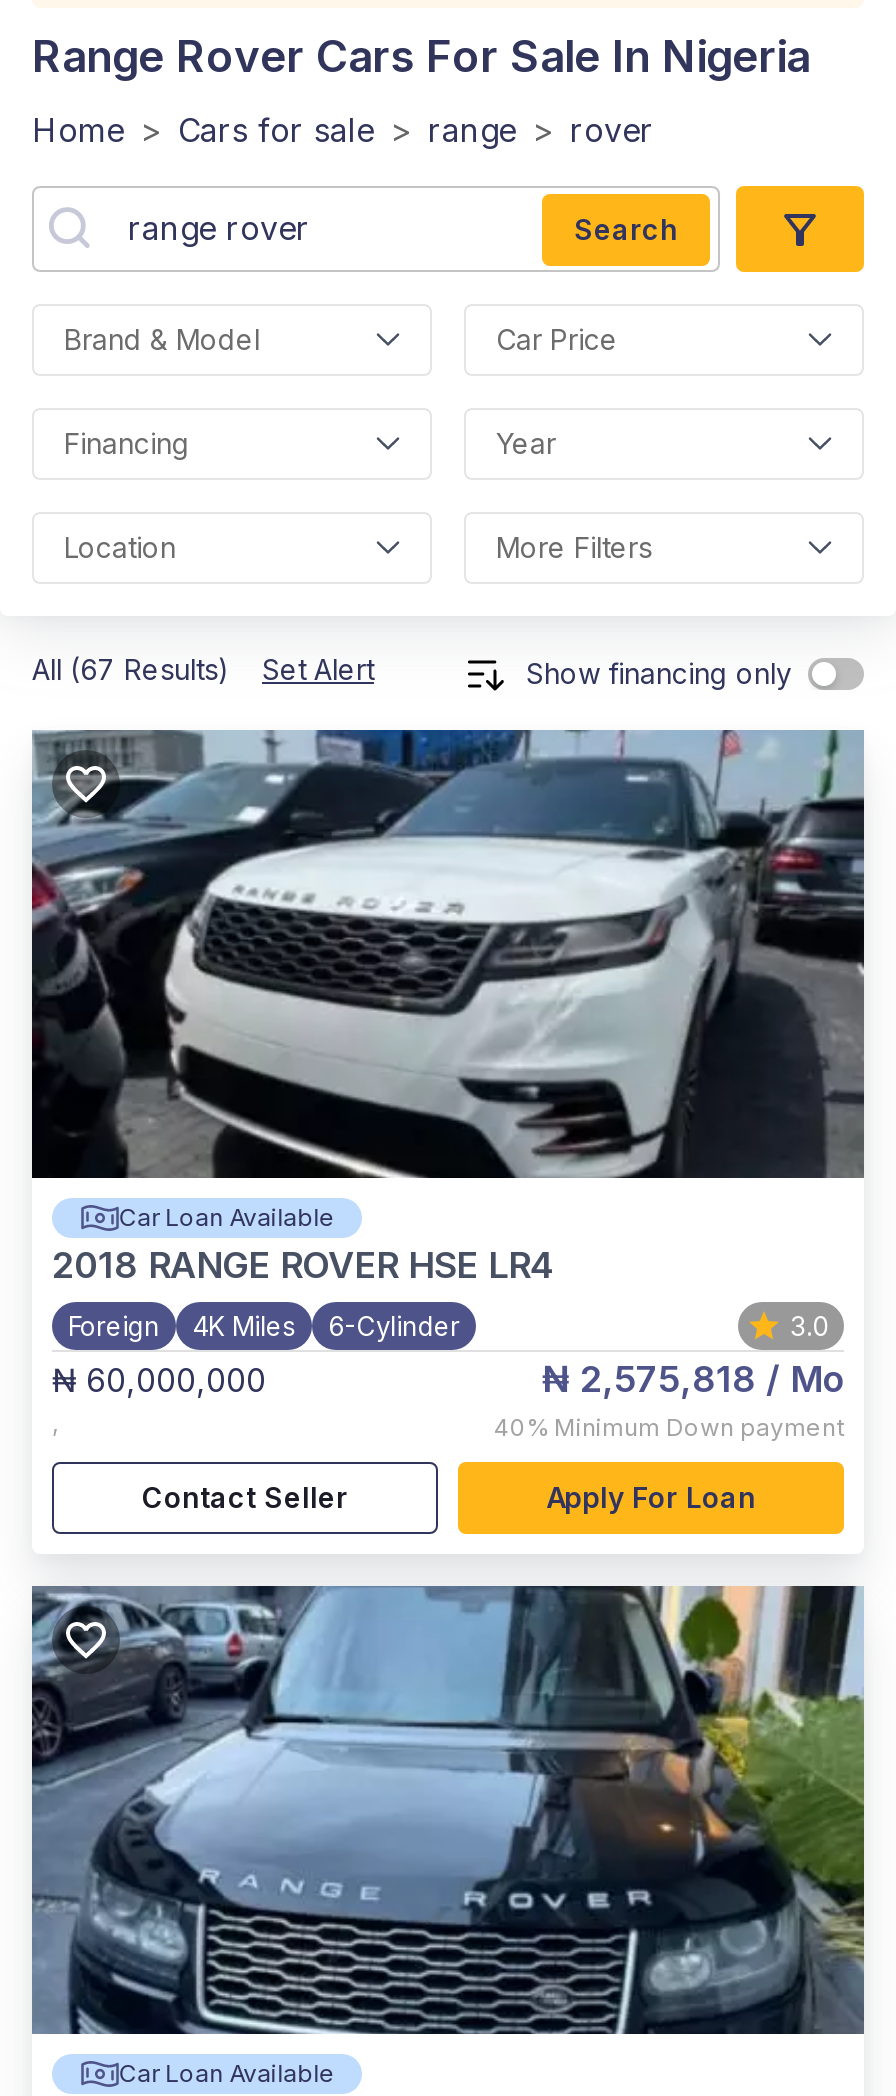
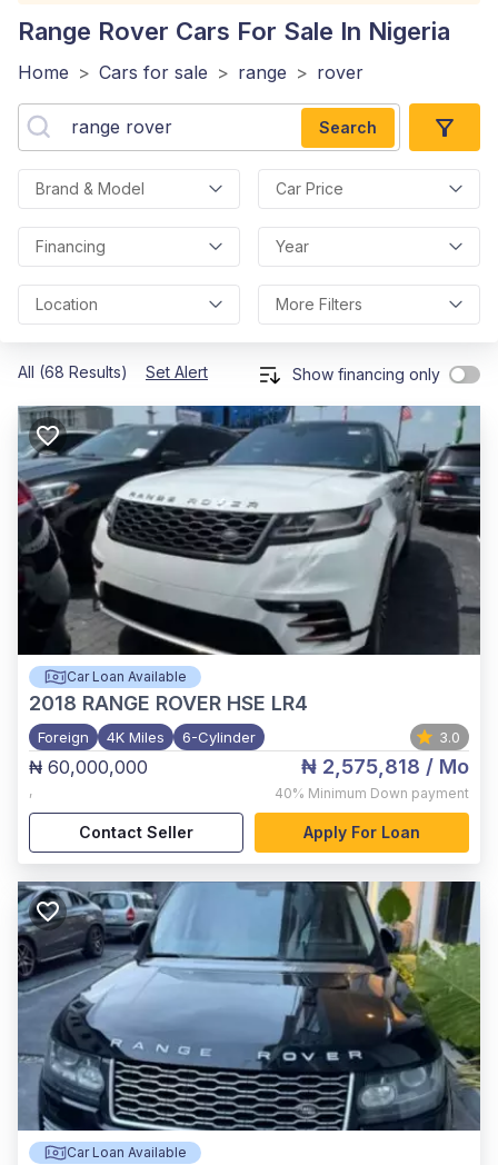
[32,652,374,686] All (67 Results) Set Alert -> [18,362,208,381] All (68 Results) Set Alert

